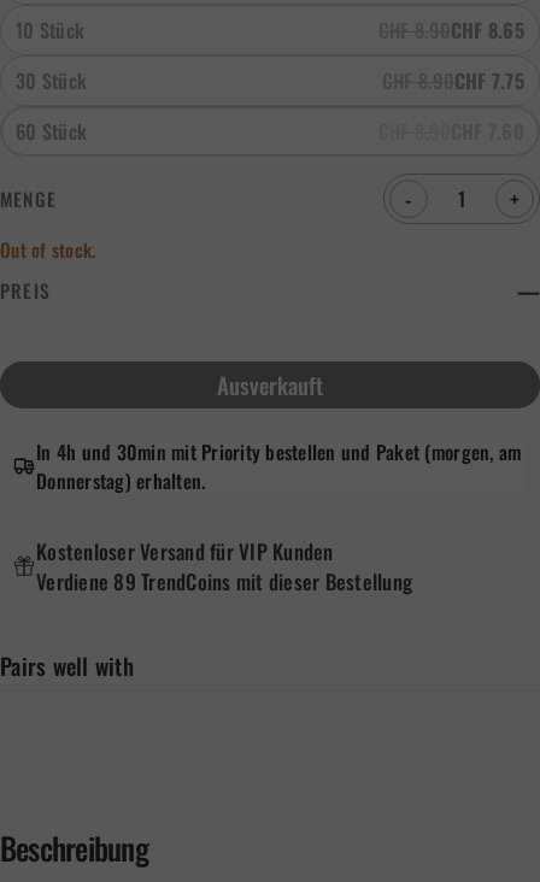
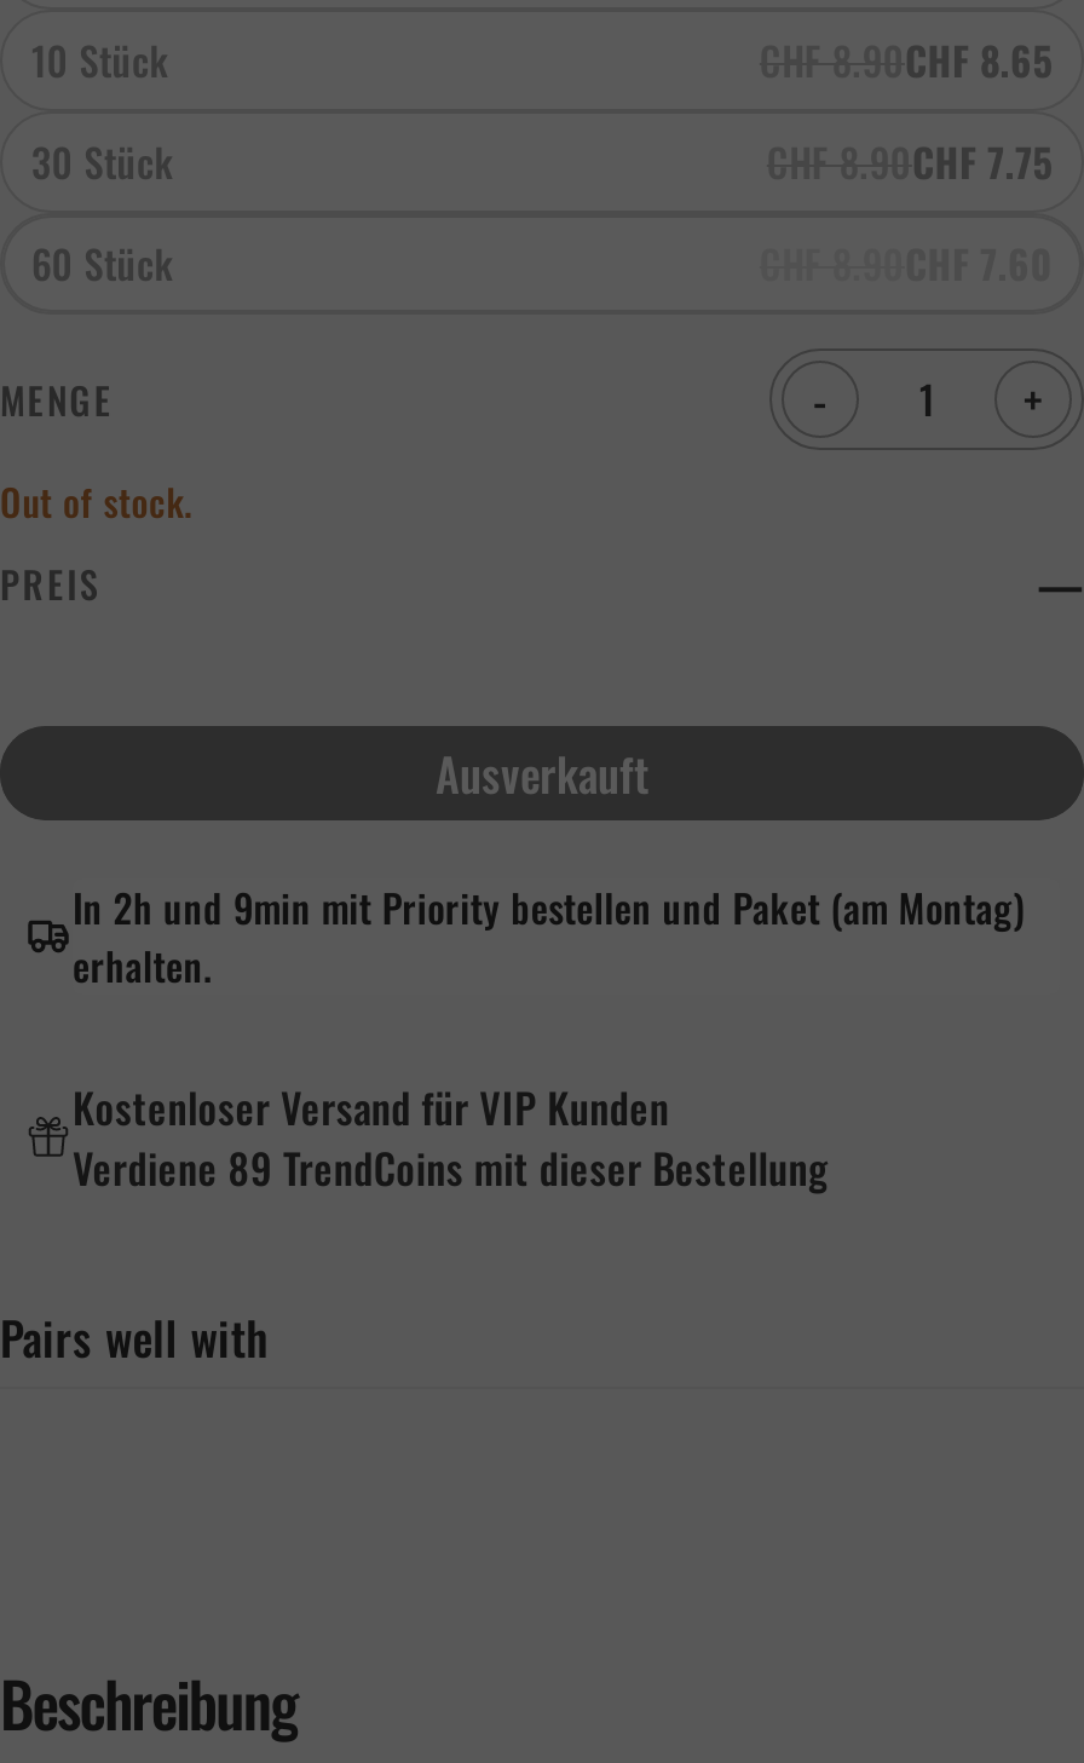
[36,438,521,496] In 4h und 30min mit Priority bestellen und Paket (morgen, am | Donnerstag) erhalten. -> [73,879,1026,996] In 2h und 9min mit Priority bestellen und Paket (am Montag) | erhalten.

